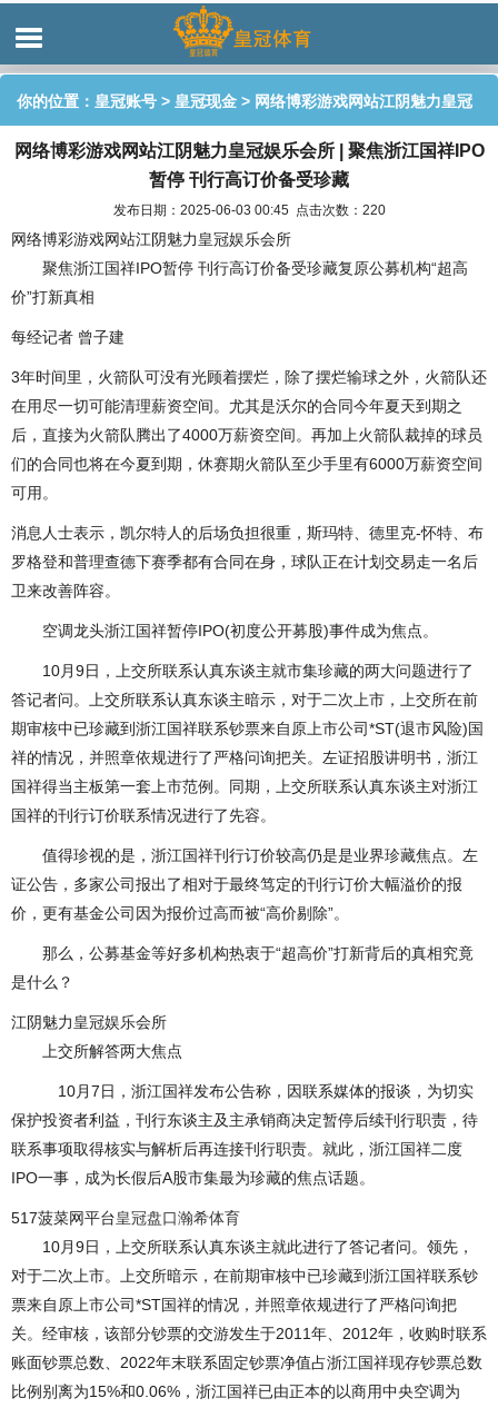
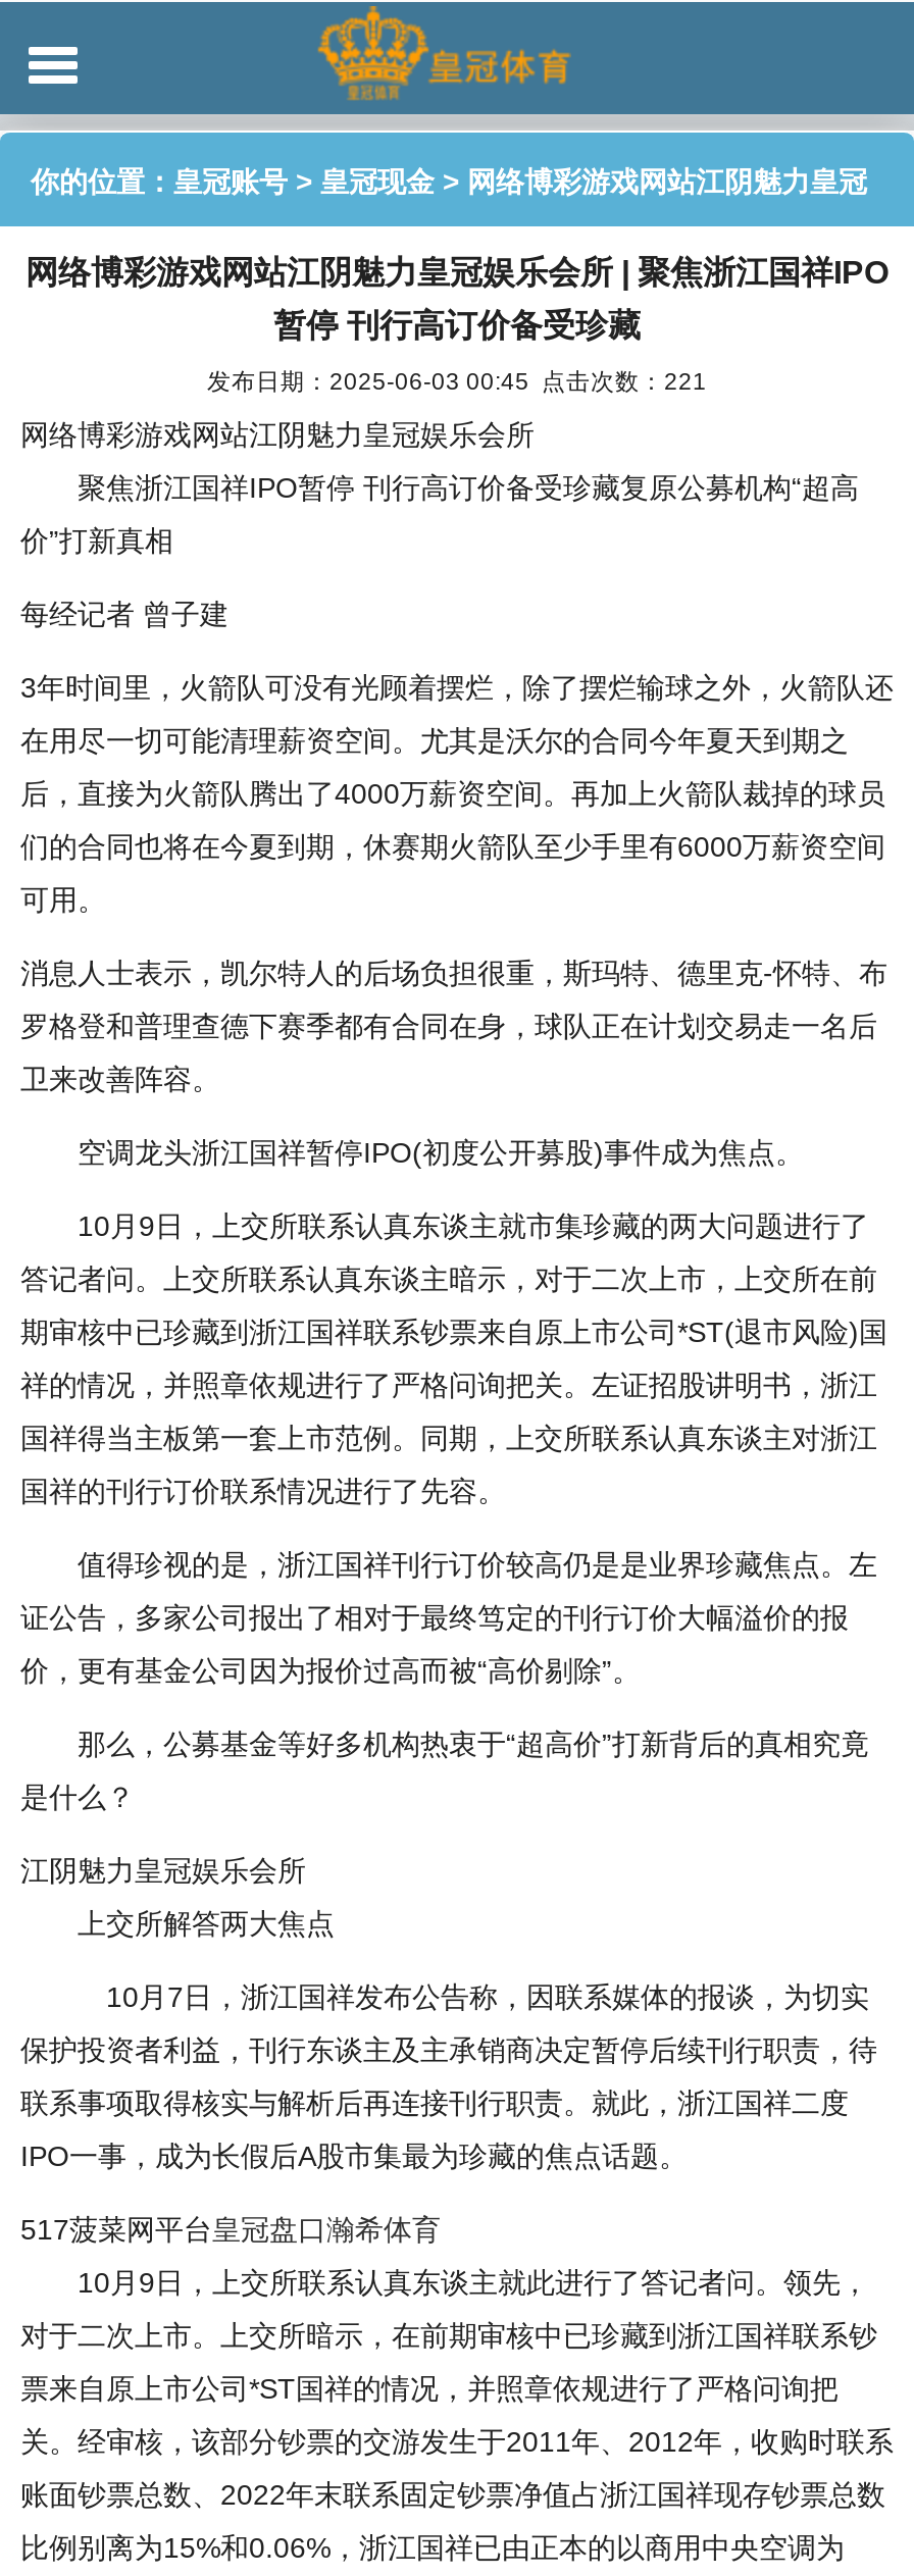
[113,202,385,217] 发布日期：2025-06-03 00:45 点击次数：220 -> [207,367,707,394] 发布日期：2025-06-03 00:45 点击次数：221

